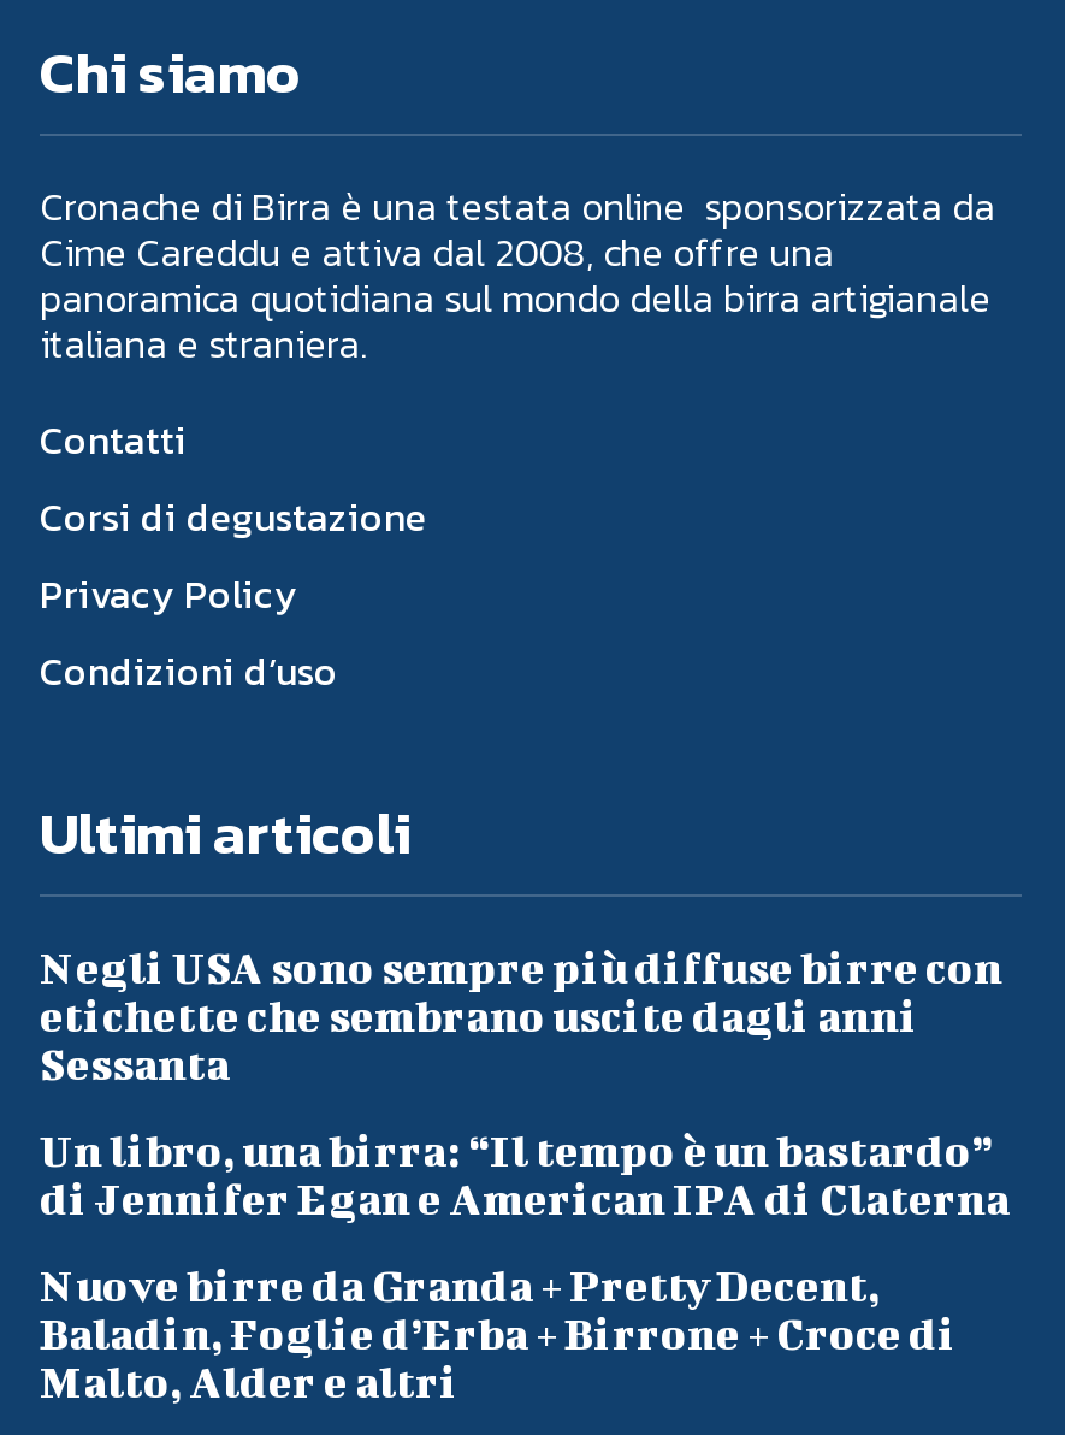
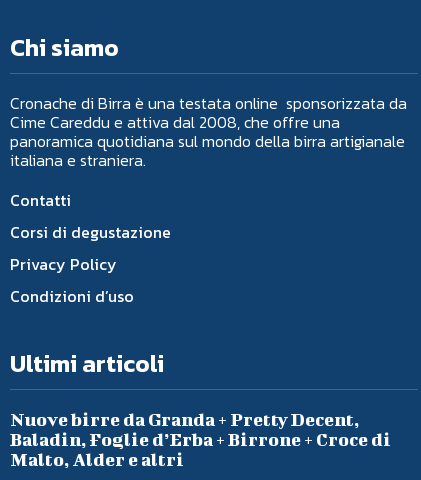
[40,942,1010,1224] Negli USA sono sempre più diffuse birre con | etichette che sembrano uscite dagli anni | Sessanta | Un libro, una birra: “Il tempo è un bastardo” | di Jennifer Egan e American IPA di Claterna -> none

